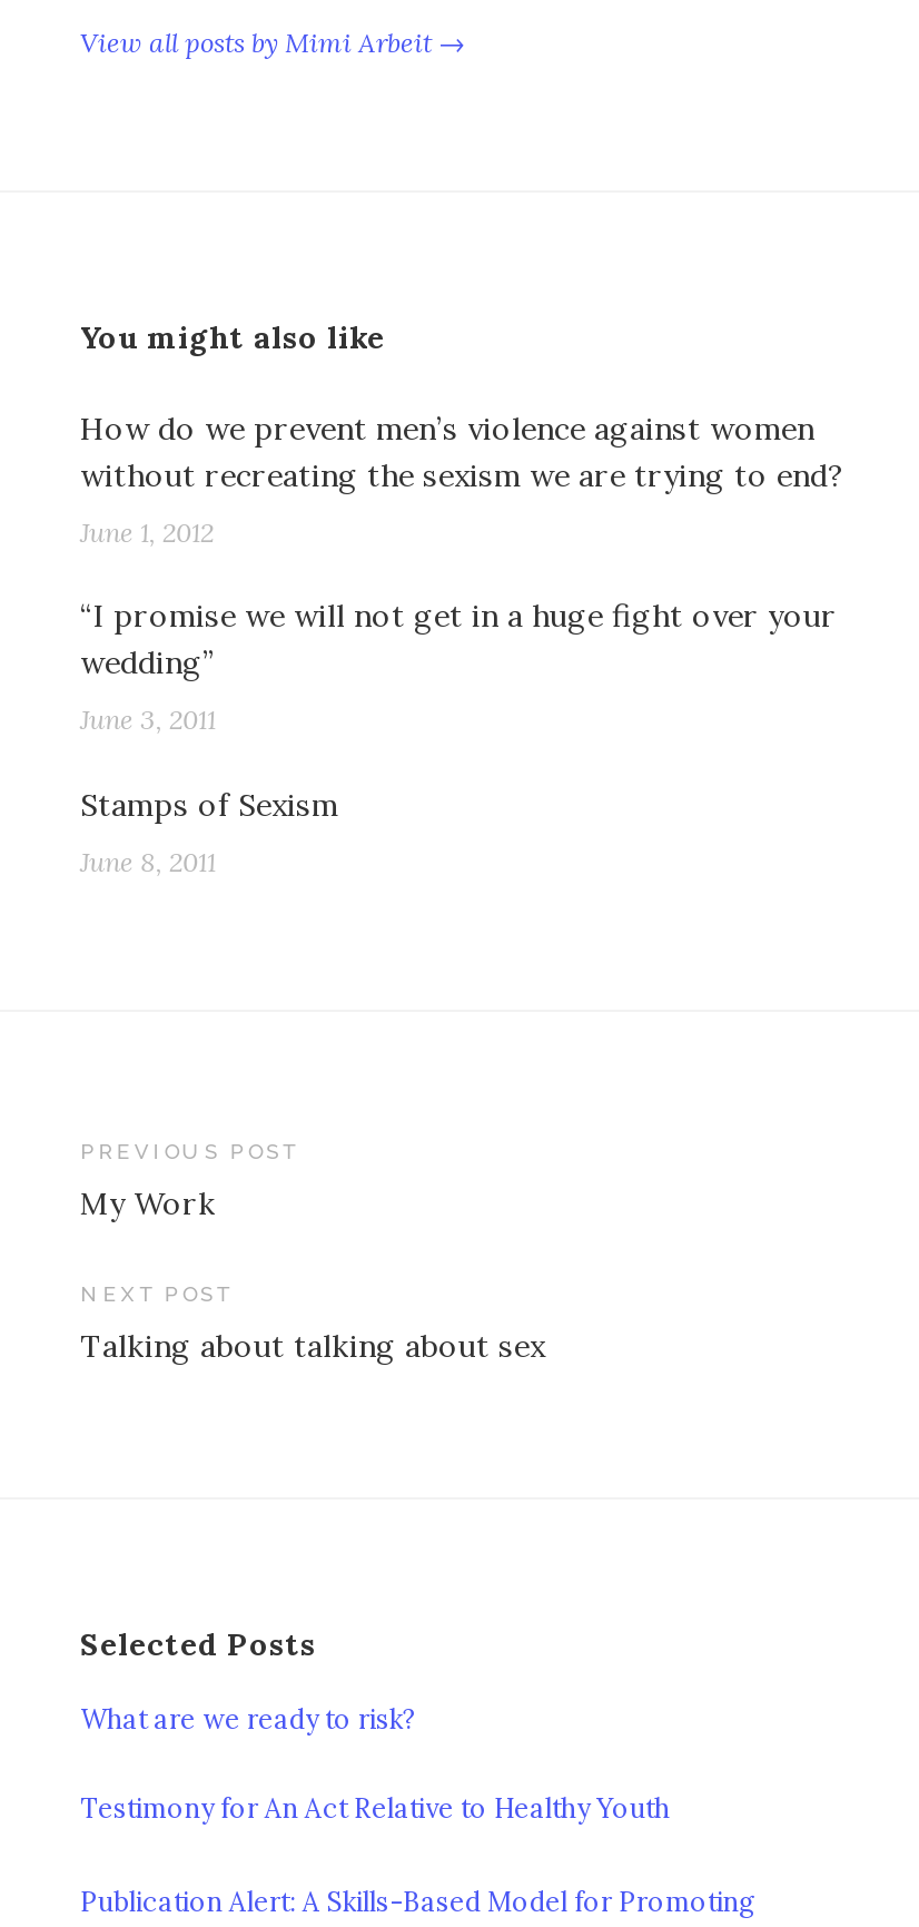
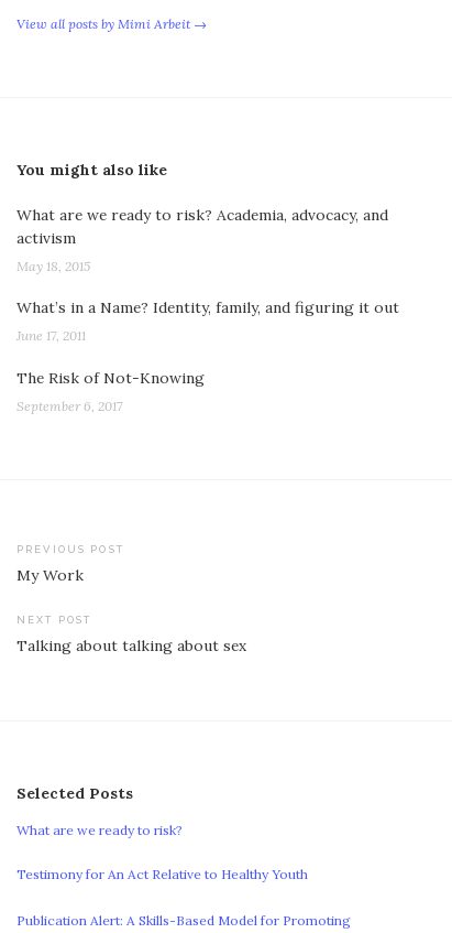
[80,408,843,495] How do we prevent men’s violence against women | without recreating the sexism we are trying to end? -> [16,205,388,248] What are we ready to risk? Academia, advocacy, and | activism
[80,516,214,549] June 1, 2012 -> [16,258,90,274] May 18, 2015
[80,596,837,683] “I promise we will not get in a huge fight over your | wedding” -> [16,298,399,317] What’s in a Name? Identity, family, and figuring it out
[80,704,216,737] June 3, 2011 -> [16,328,86,344] June 17, 2011
[80,784,338,824] Stamps of Sexism -> [16,367,205,387] The Risk of Not-Knowing
[80,845,216,878] June 8, 2011 -> [16,398,122,414] September 6, 2017

